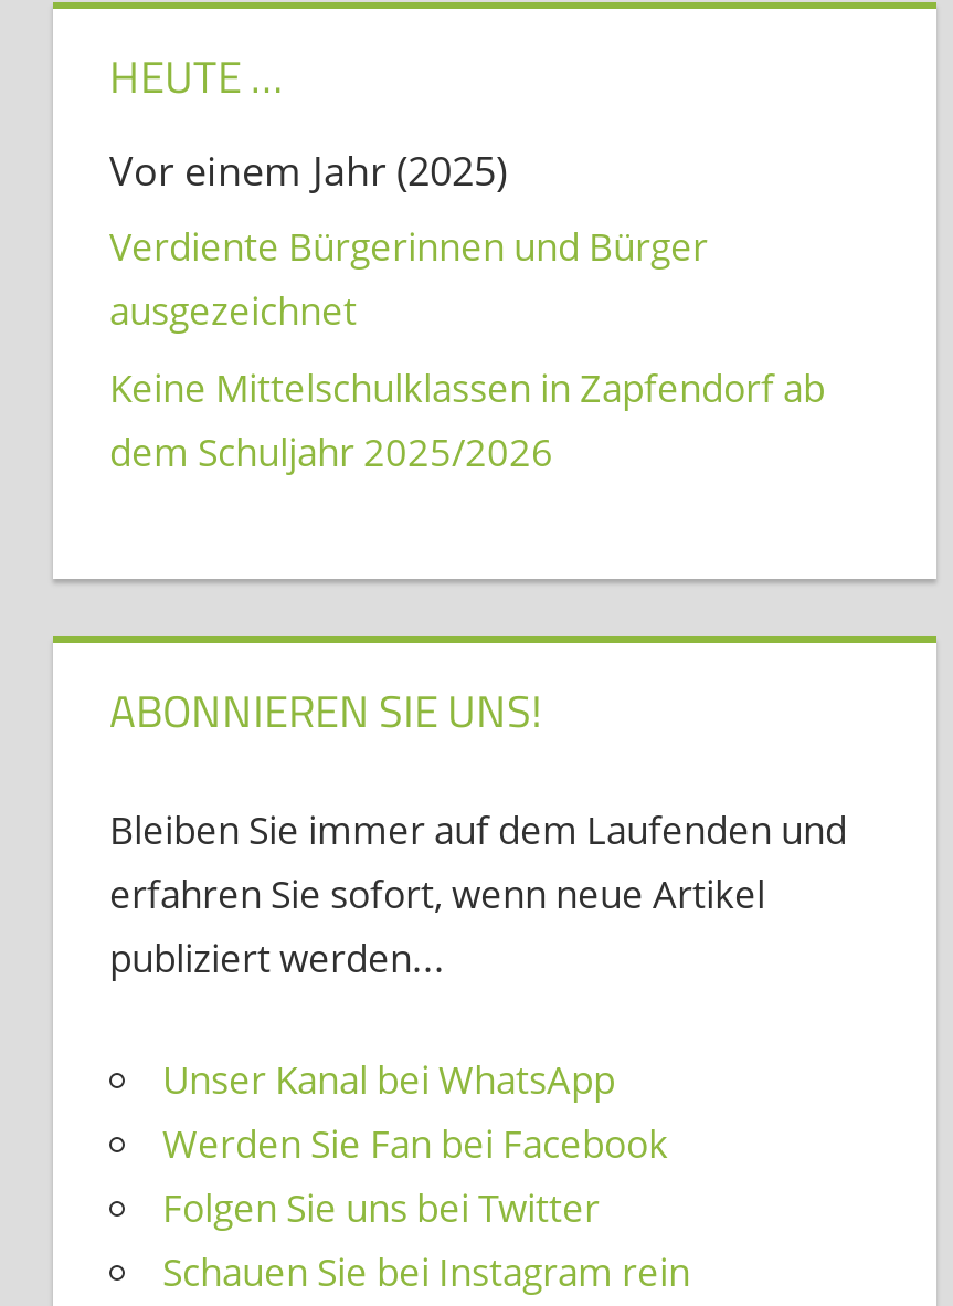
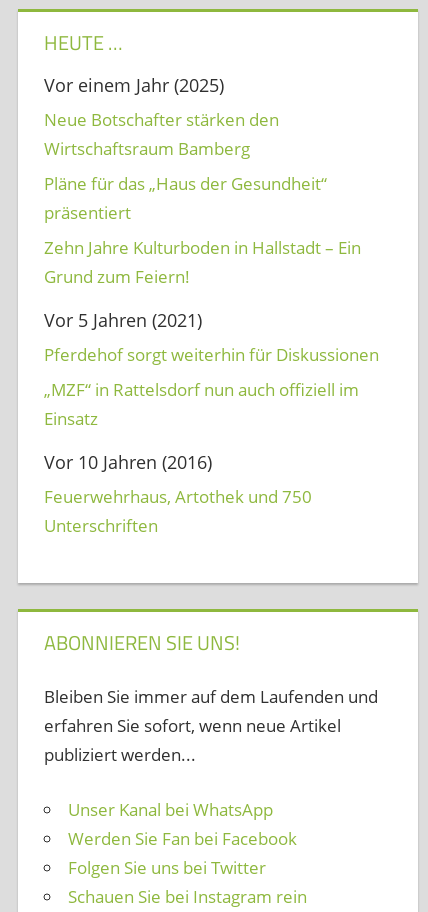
[109,221,825,477] Verdiente Bürgerinnen und Bürger | ausgezeichnet | Keine Mittelschulklassen in Zapfendorf ab | dem Schuljahr 2025/2026 -> [43,108,378,537] Neue Botschafter stärken den | Wirtschaftsraum Bamberg | Pläne für das „Haus der Gesundheit“ | präsentiert | Zehn Jahre Kulturboden in Hallstadt – Ein | Grund zum Feiern! | Vor 5 Jahren (2021) | Pferdehof sorgt weiterhin für Diskussionen | „MZF“ in Rattelsdorf nun auch offiziell im | Einsatz | Vor 10 Jahren (2016) | Feuerwehrhaus, Artothek und 750 | Unterschriften

